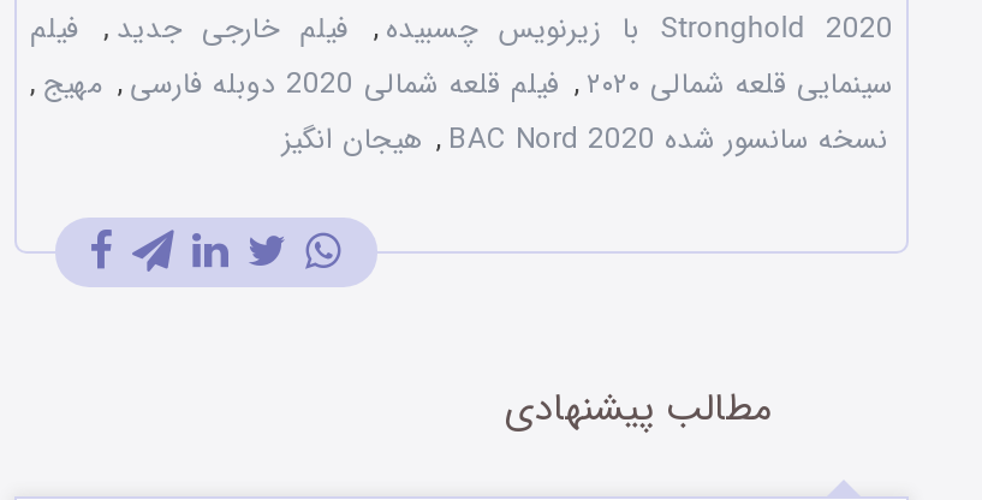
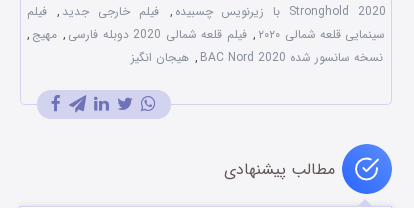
none -> [341,143,393,195] [image]

